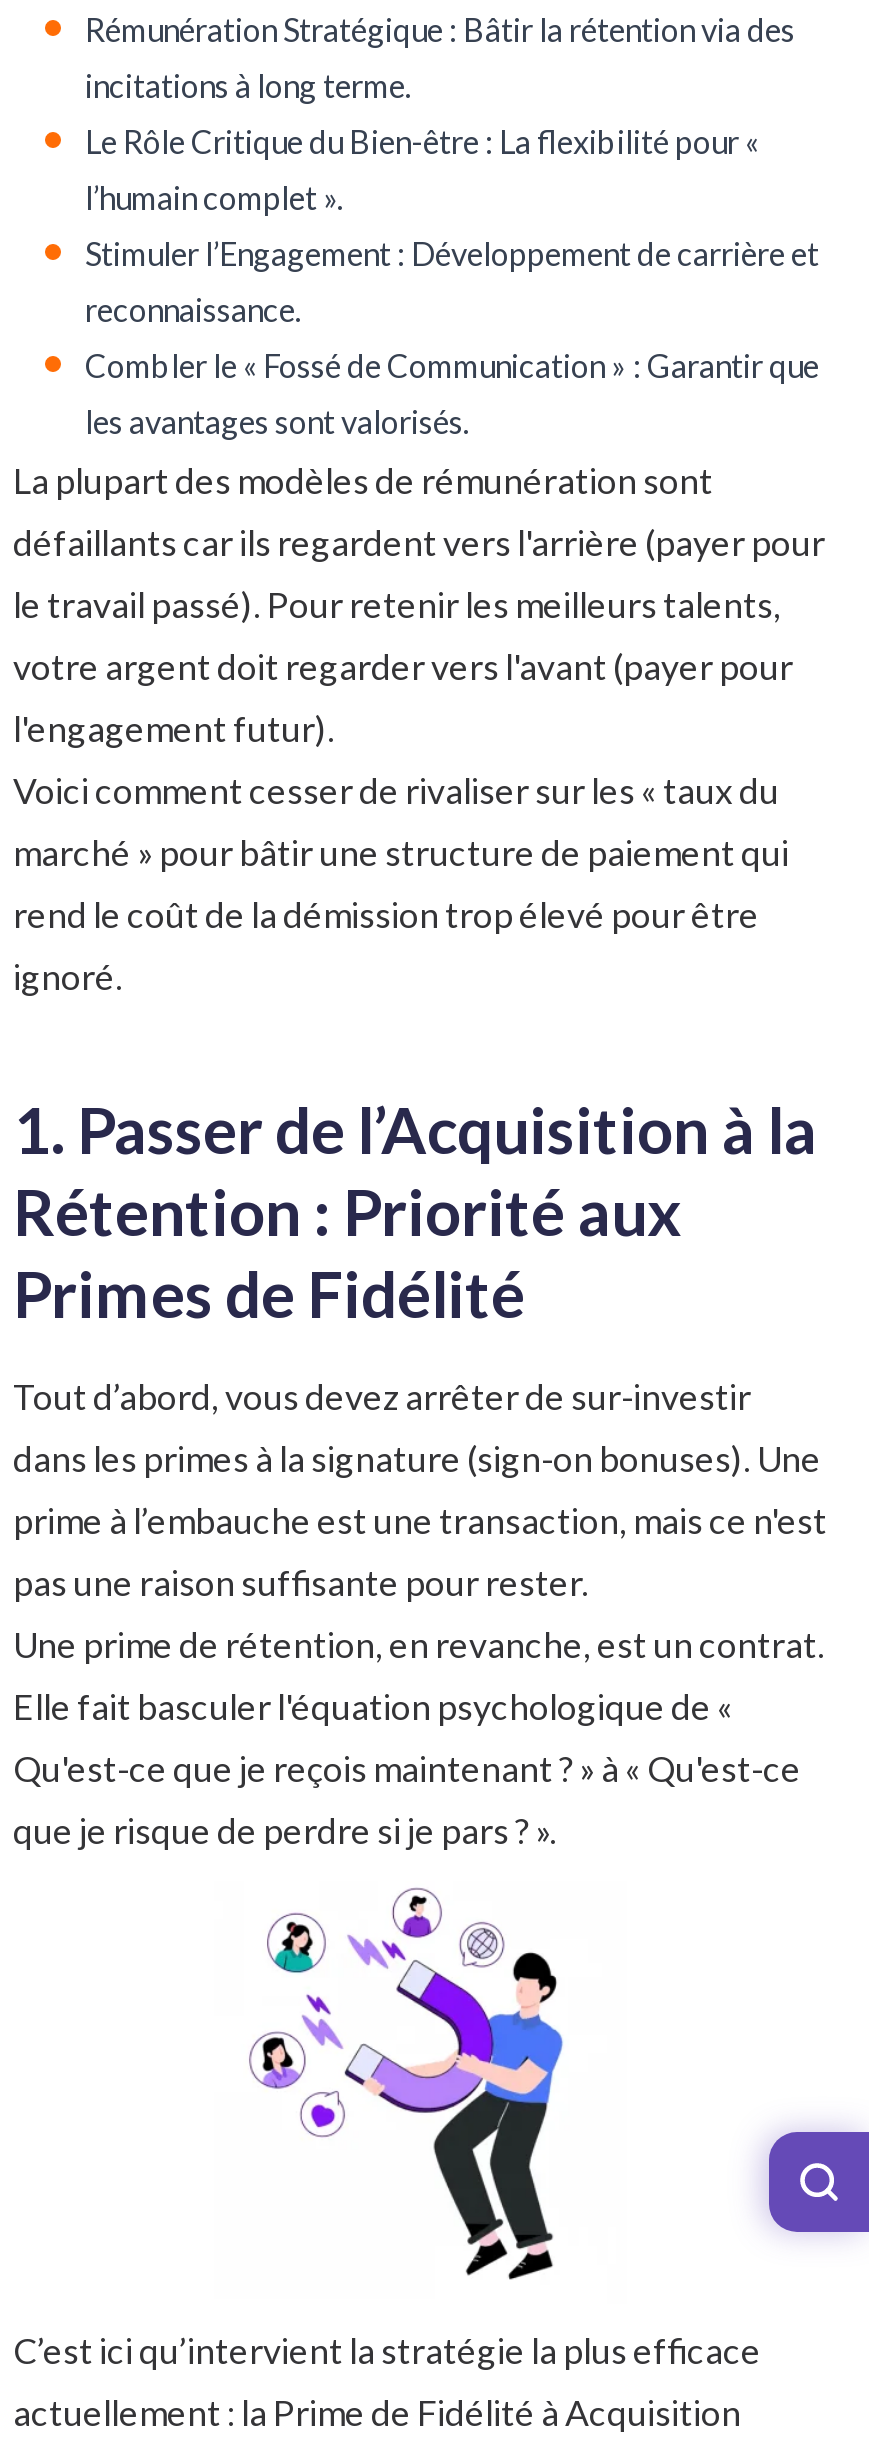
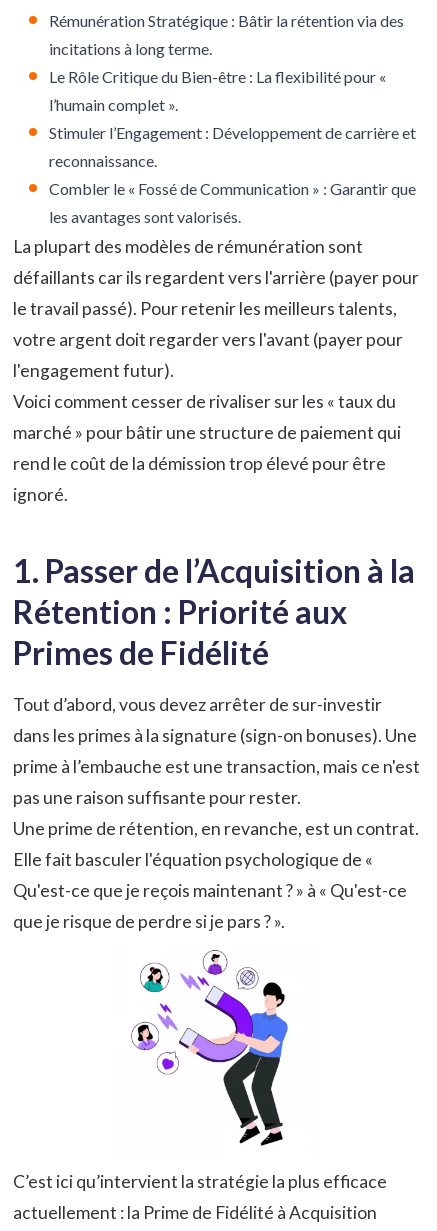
[759,2128,863,2236] [image] -> none

